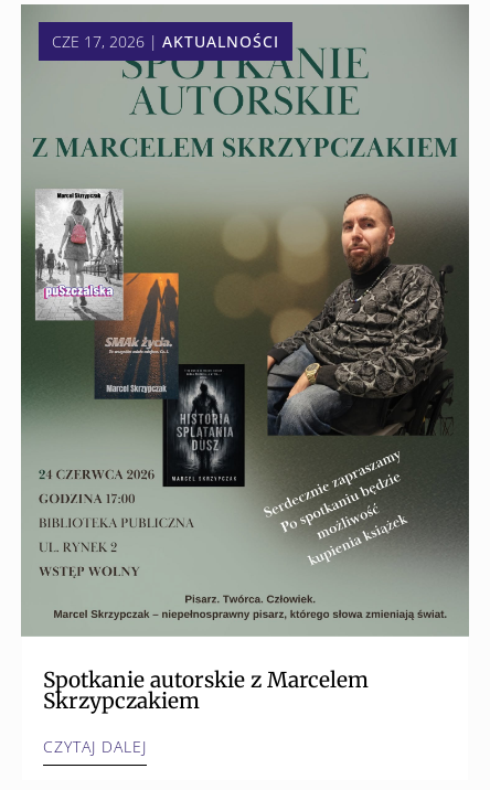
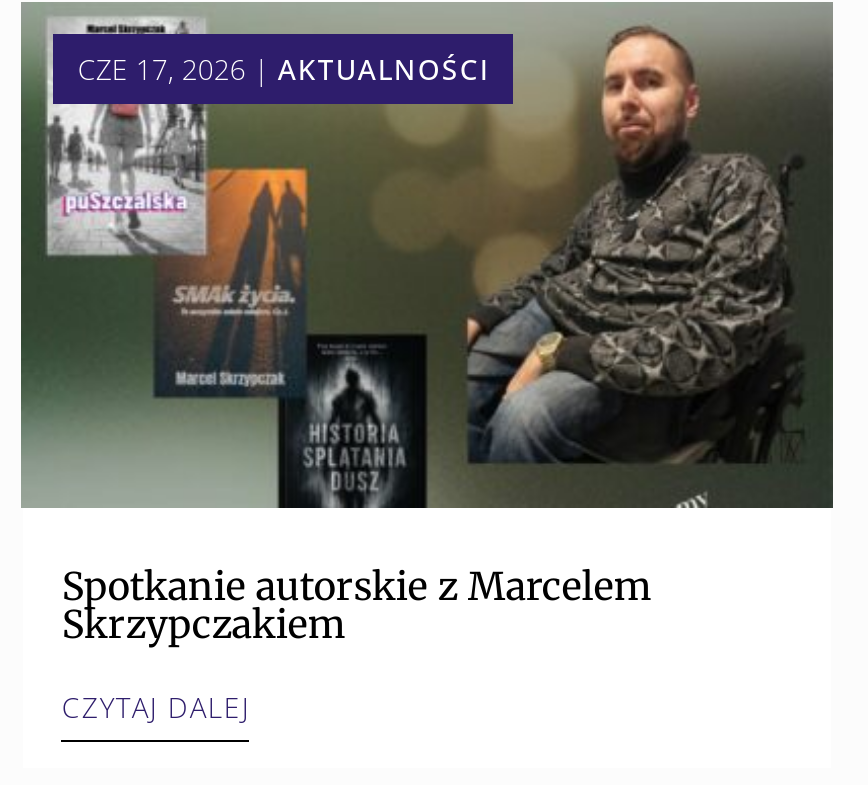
[20,13,470,636] [image] -> [21,17,831,509] [image]

